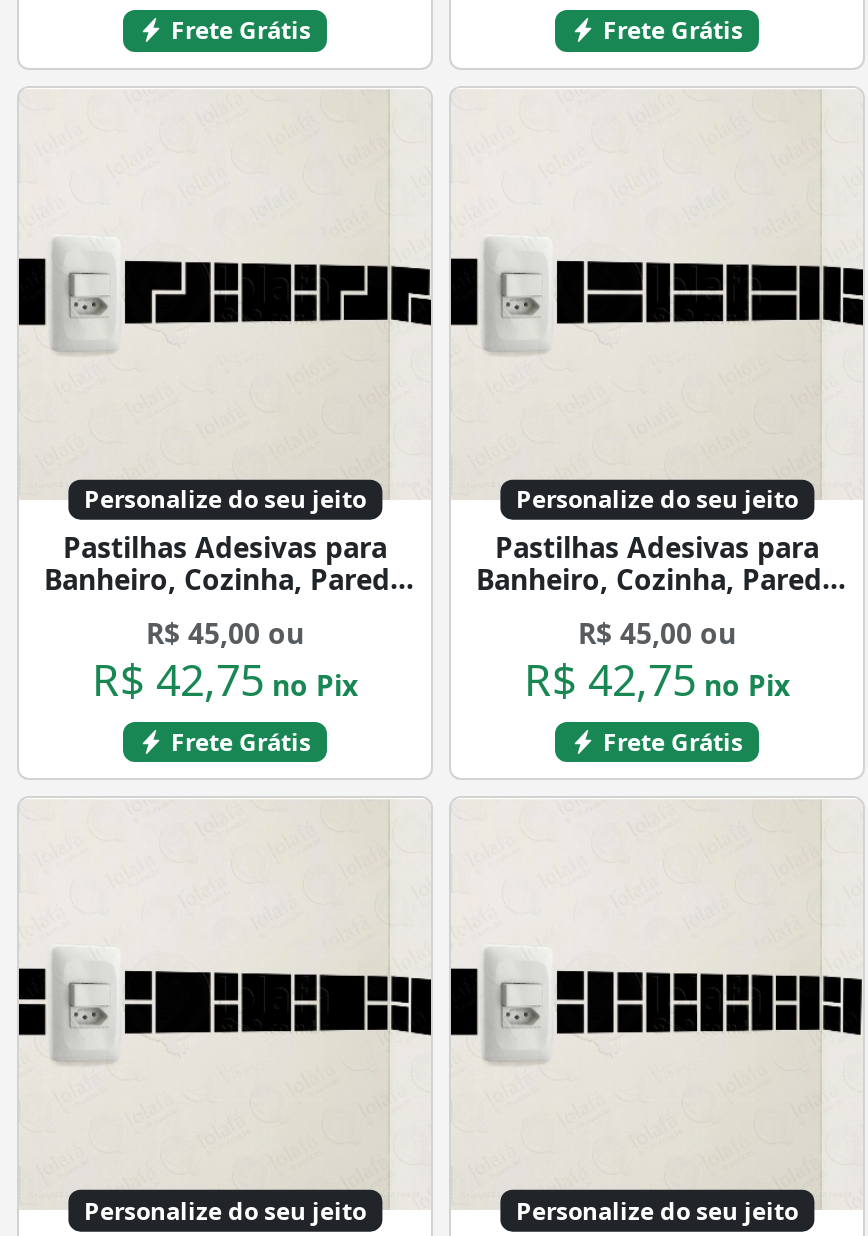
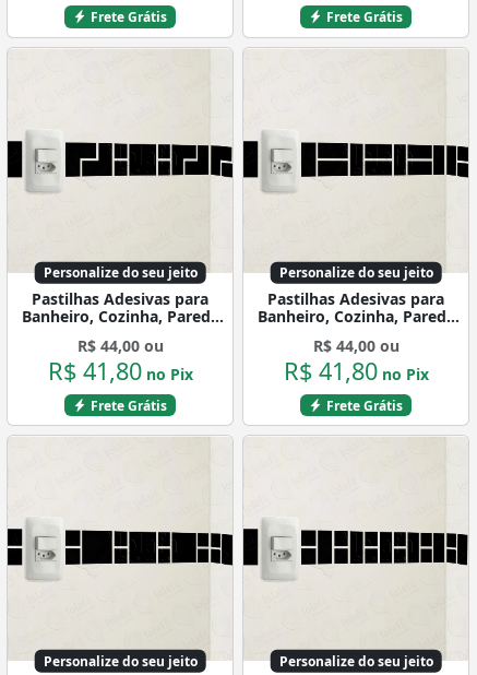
[146,613,304,651] R$ 45,00 ou -> [77,335,163,356] R$ 44,00 ou
[578,613,736,651] R$ 45,00 ou -> [313,335,399,356] R$ 44,00 ou
[92,649,358,707] R$ 42,75 no Pix -> [47,354,193,386] R$ 41,80 no Pix
[524,649,790,707] R$ 42,75 no Pix -> [283,354,428,386] R$ 41,80 no Pix

